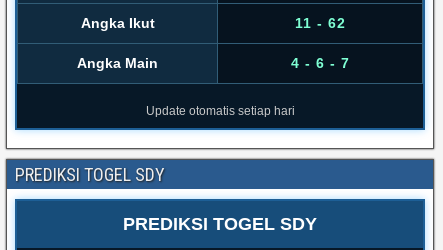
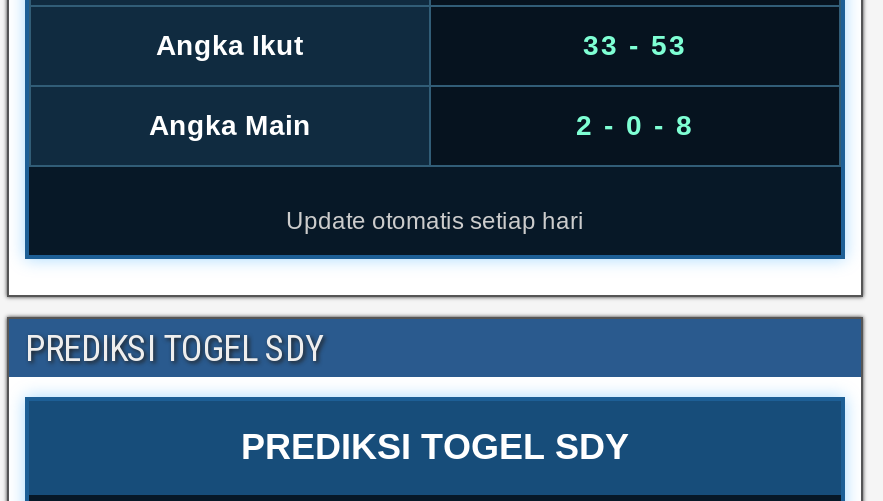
[294,15,345,31] 11 - 62 -> [583,29,687,61] 33 - 53
[290,55,349,71] 4 - 6 - 7 -> [576,109,694,141] 2 - 0 - 8

